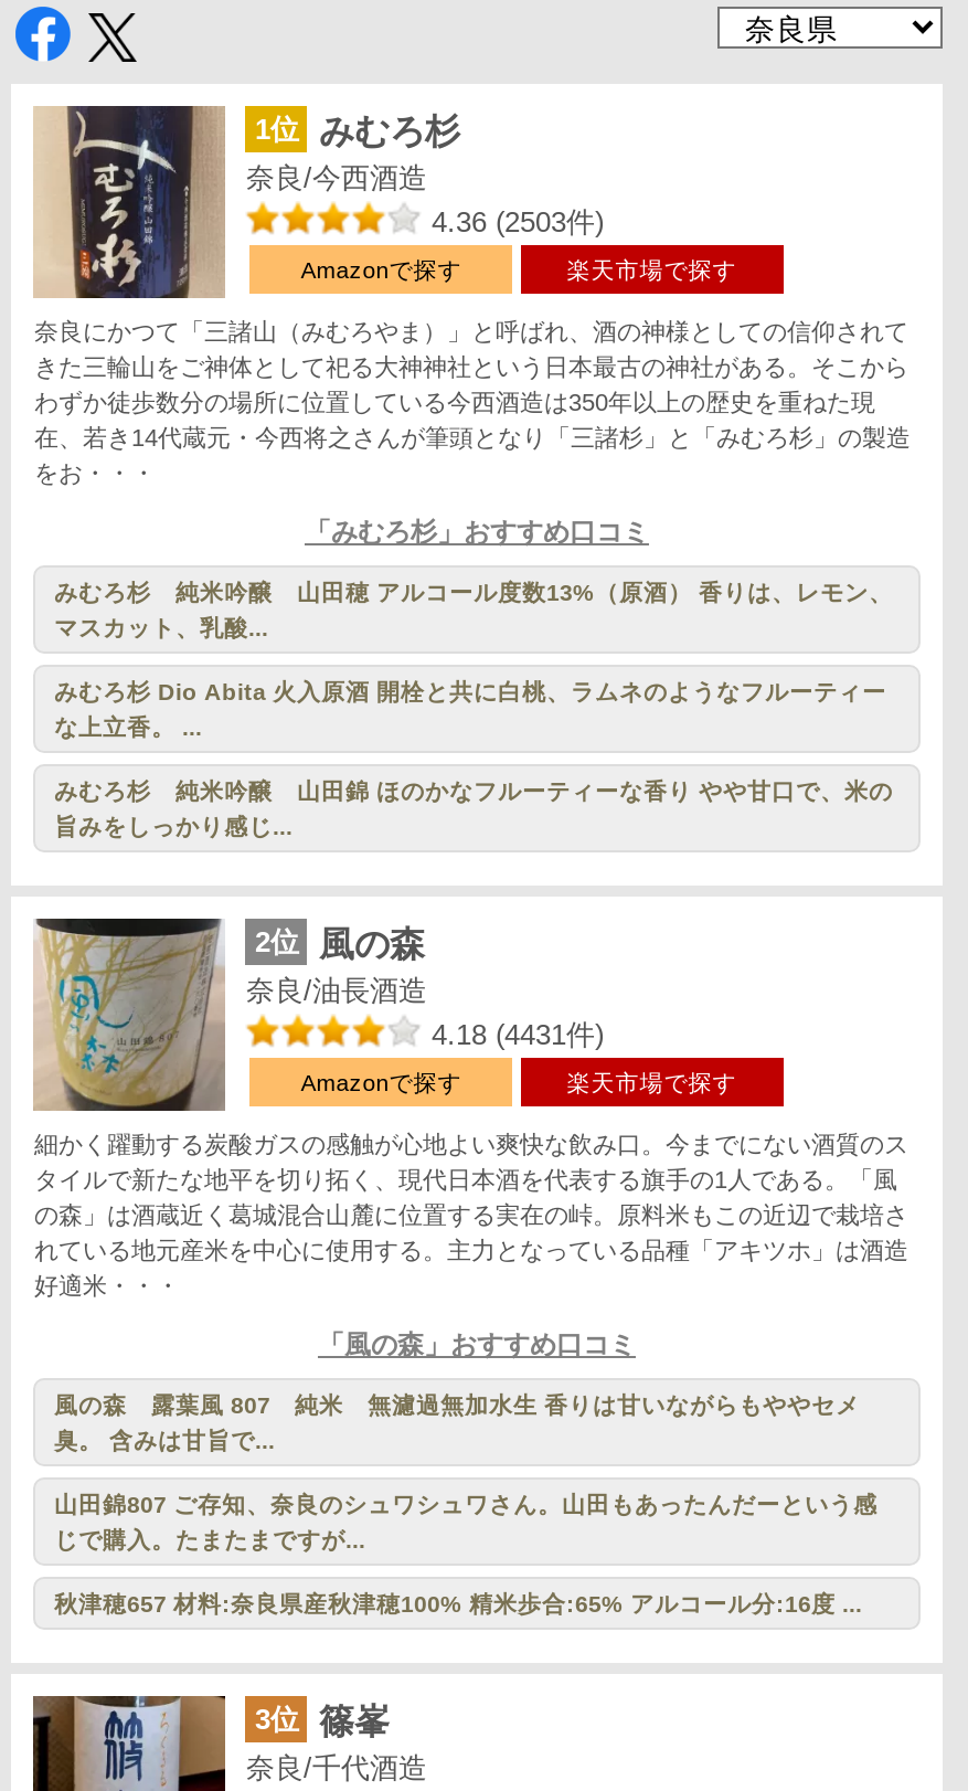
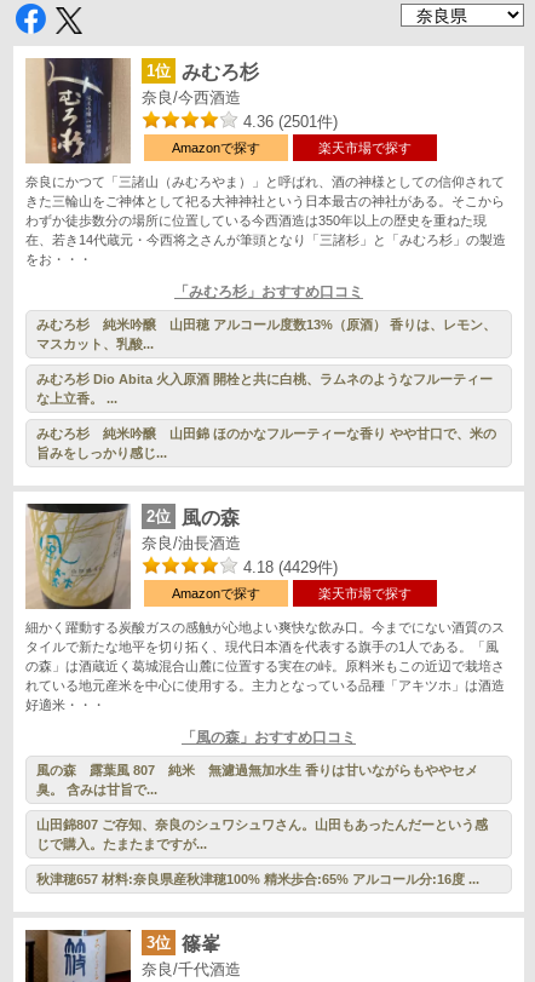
[423,205,604,239] 4.36 (2503件) -> [239,113,338,131] 4.36 (2501件)
[423,1018,604,1051] 4.18 (4431件) -> [239,558,338,576] 4.18 (4429件)

